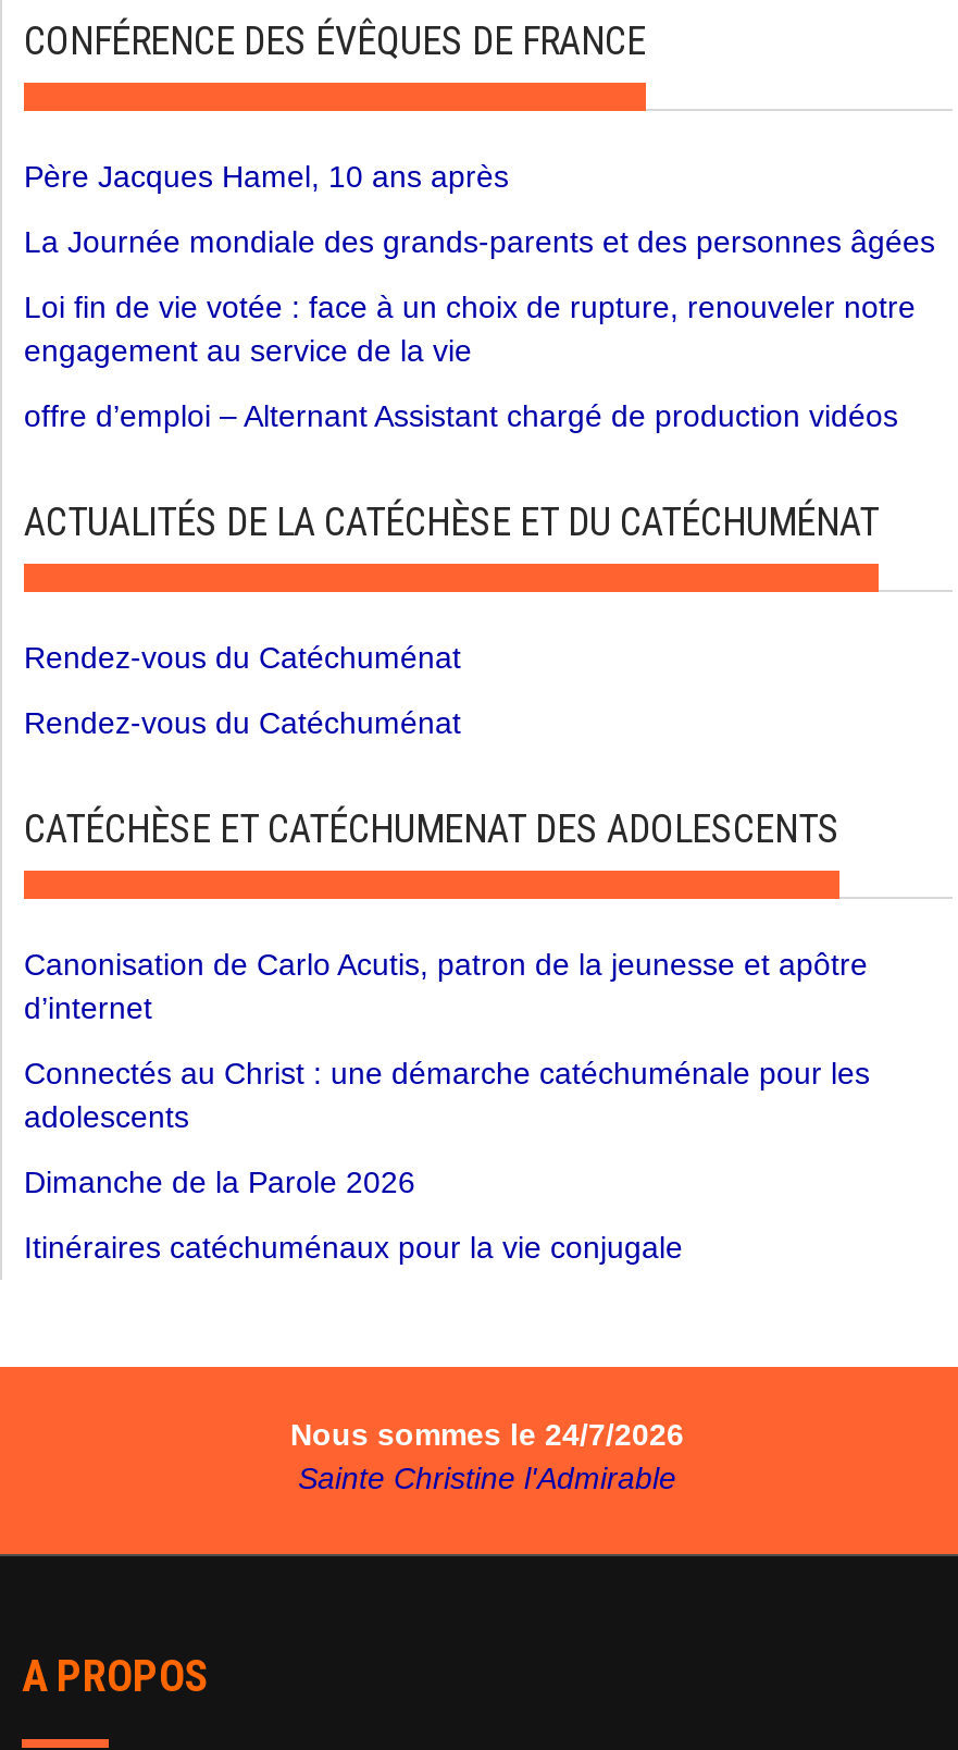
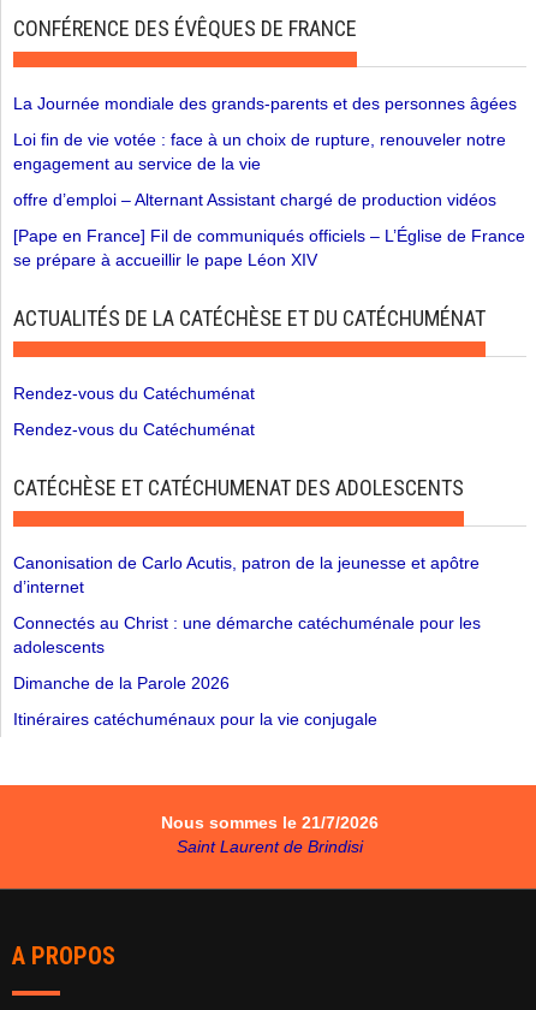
[24,159,509,194] Père Jacques Hamel, 10 ans après -> none
moved [24,224,935,433] -> [13,94,517,209]: La Journée mondiale des grands-parents et des personnes âgées | Loi fin de vie votée : face à un choix de rupture, renouveler notre | engagement au service de la vie | offre d’emploi – Alternant Assistant chargé de production vidéos
none -> [13,226,525,269] [Pape en France] Fil de communiqués officiels – L’Église de France | se prépare à accueillir le pape Léon XIV
[290,1417,684,1495] Nous sommes le 24/7/2026 | Sainte Christine l'Admirable -> [160,813,378,856] Nous sommes le 21/7/2026 | Saint Laurent de Brindisi

